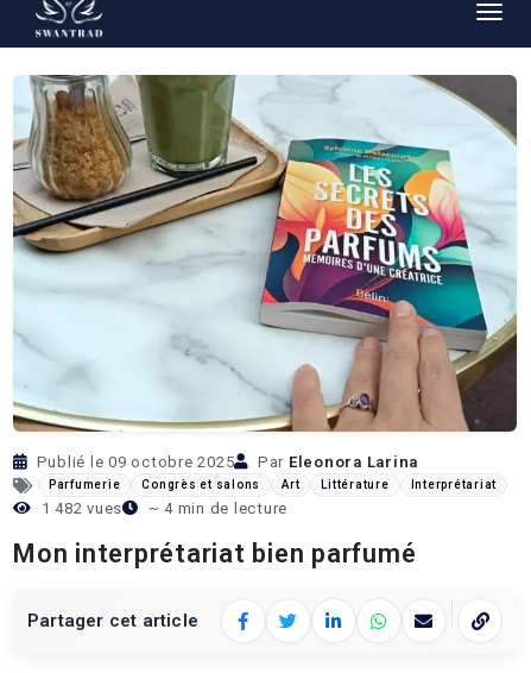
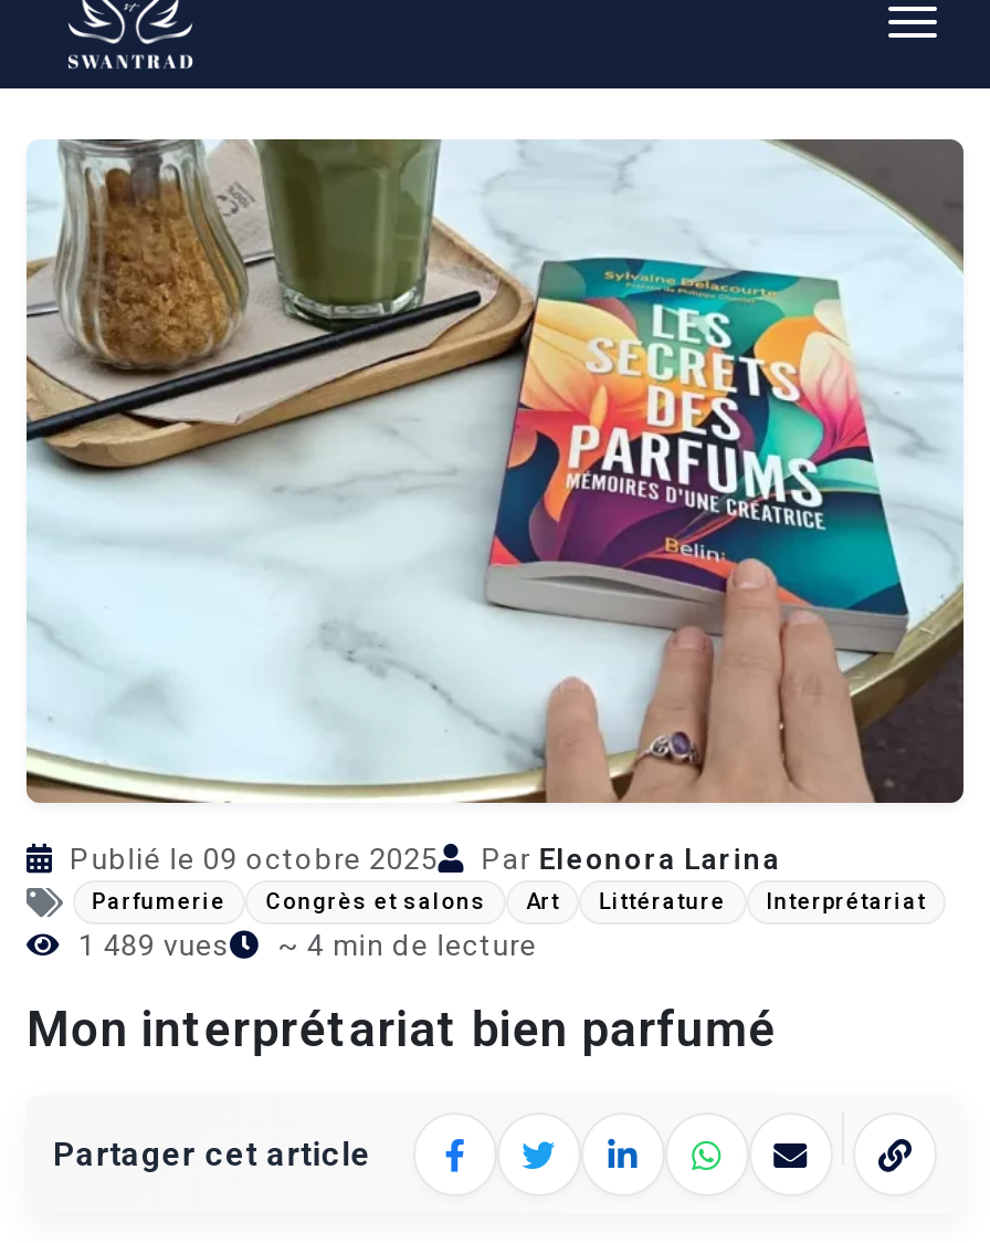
[37,499,287,517] 1 482 vues ~ 4 min de lecture -> [70,929,537,962] 1 489 vues ~ 4 min de lecture

